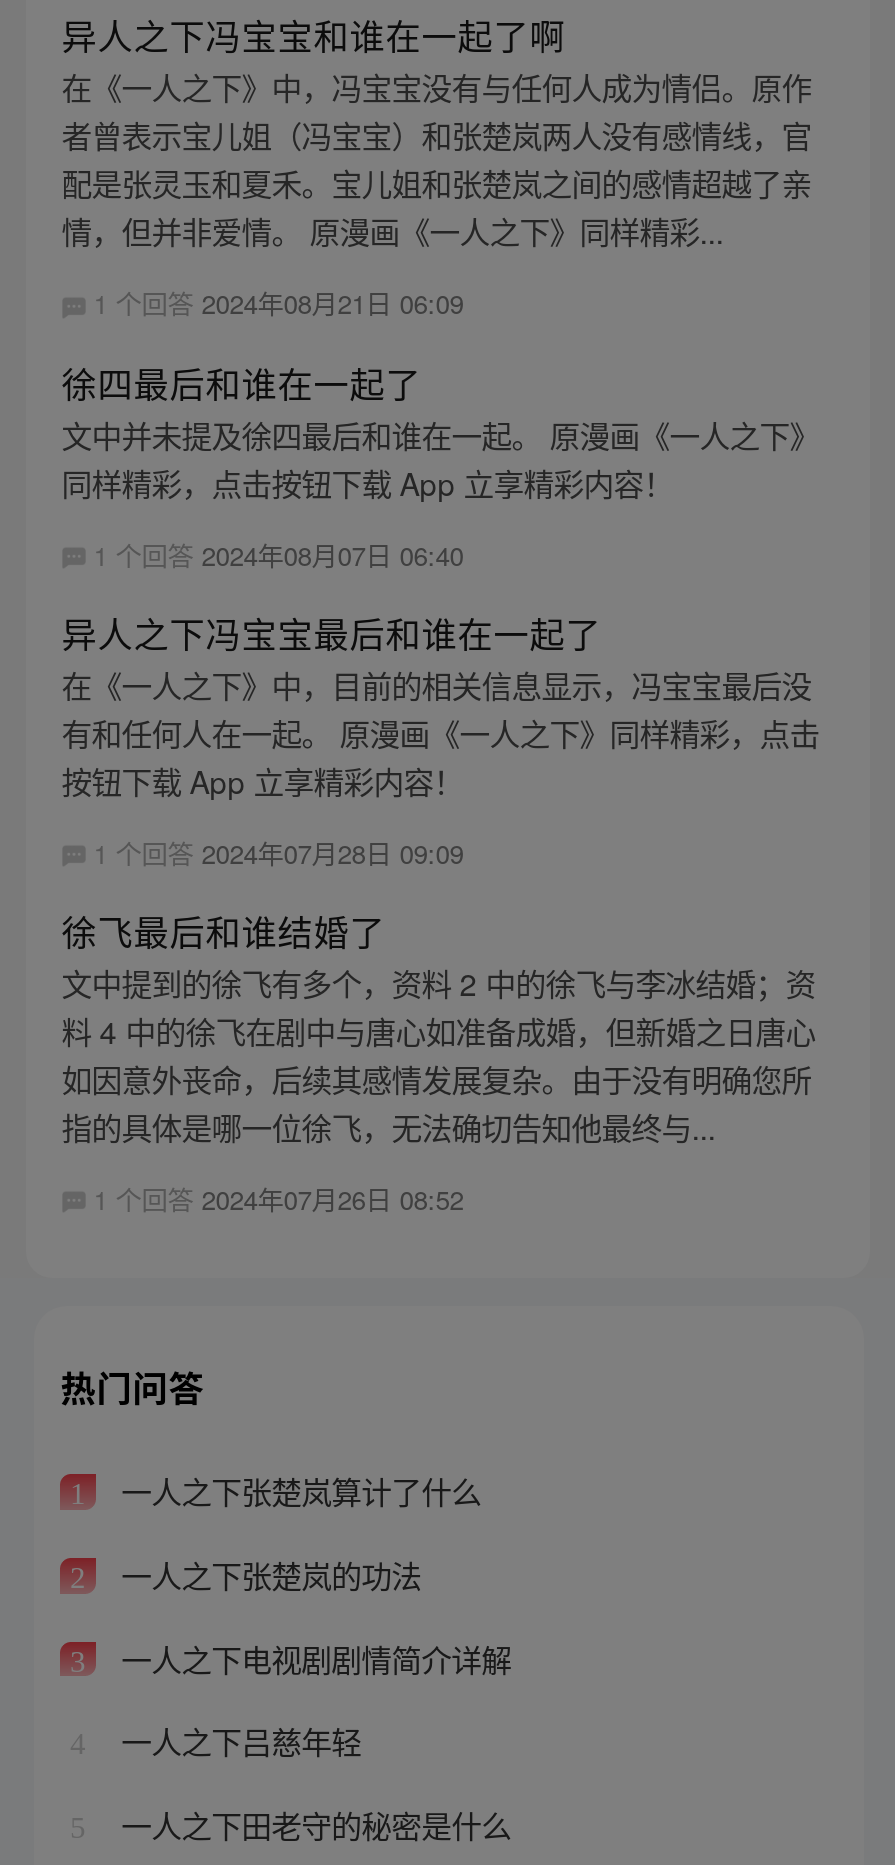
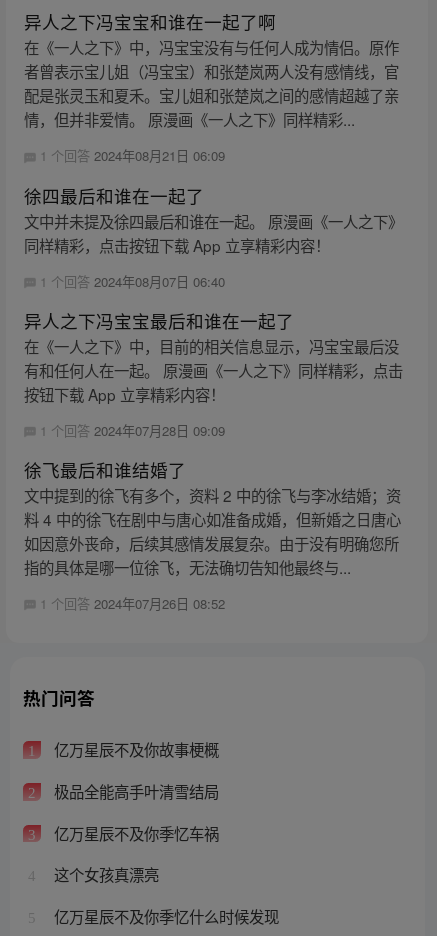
[113,1469,481,1513] 一人之下张楚岚算计了什么 -> [50,738,219,760] 亿万星辰不及你故事梗概
[113,1552,421,1596] 一人之下张楚岚的功法 -> [50,780,219,802] 极品全能高手叶清雪结局
[113,1635,511,1679] 一人之下电视剧剧情简介详解 -> [50,822,219,844] 亿万星辰不及你季忆车祸
[113,1719,361,1763] 一人之下吕慈年轻 -> [50,863,159,885] 这个女孩真漂亮
[113,1802,511,1846] 一人之下田老守的秘密是什么 -> [50,905,279,927] 亿万星辰不及你季忆什么时候发现

